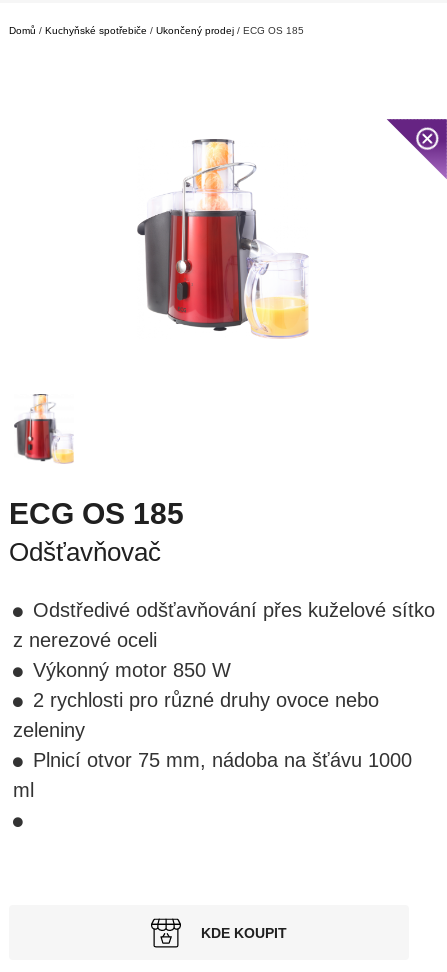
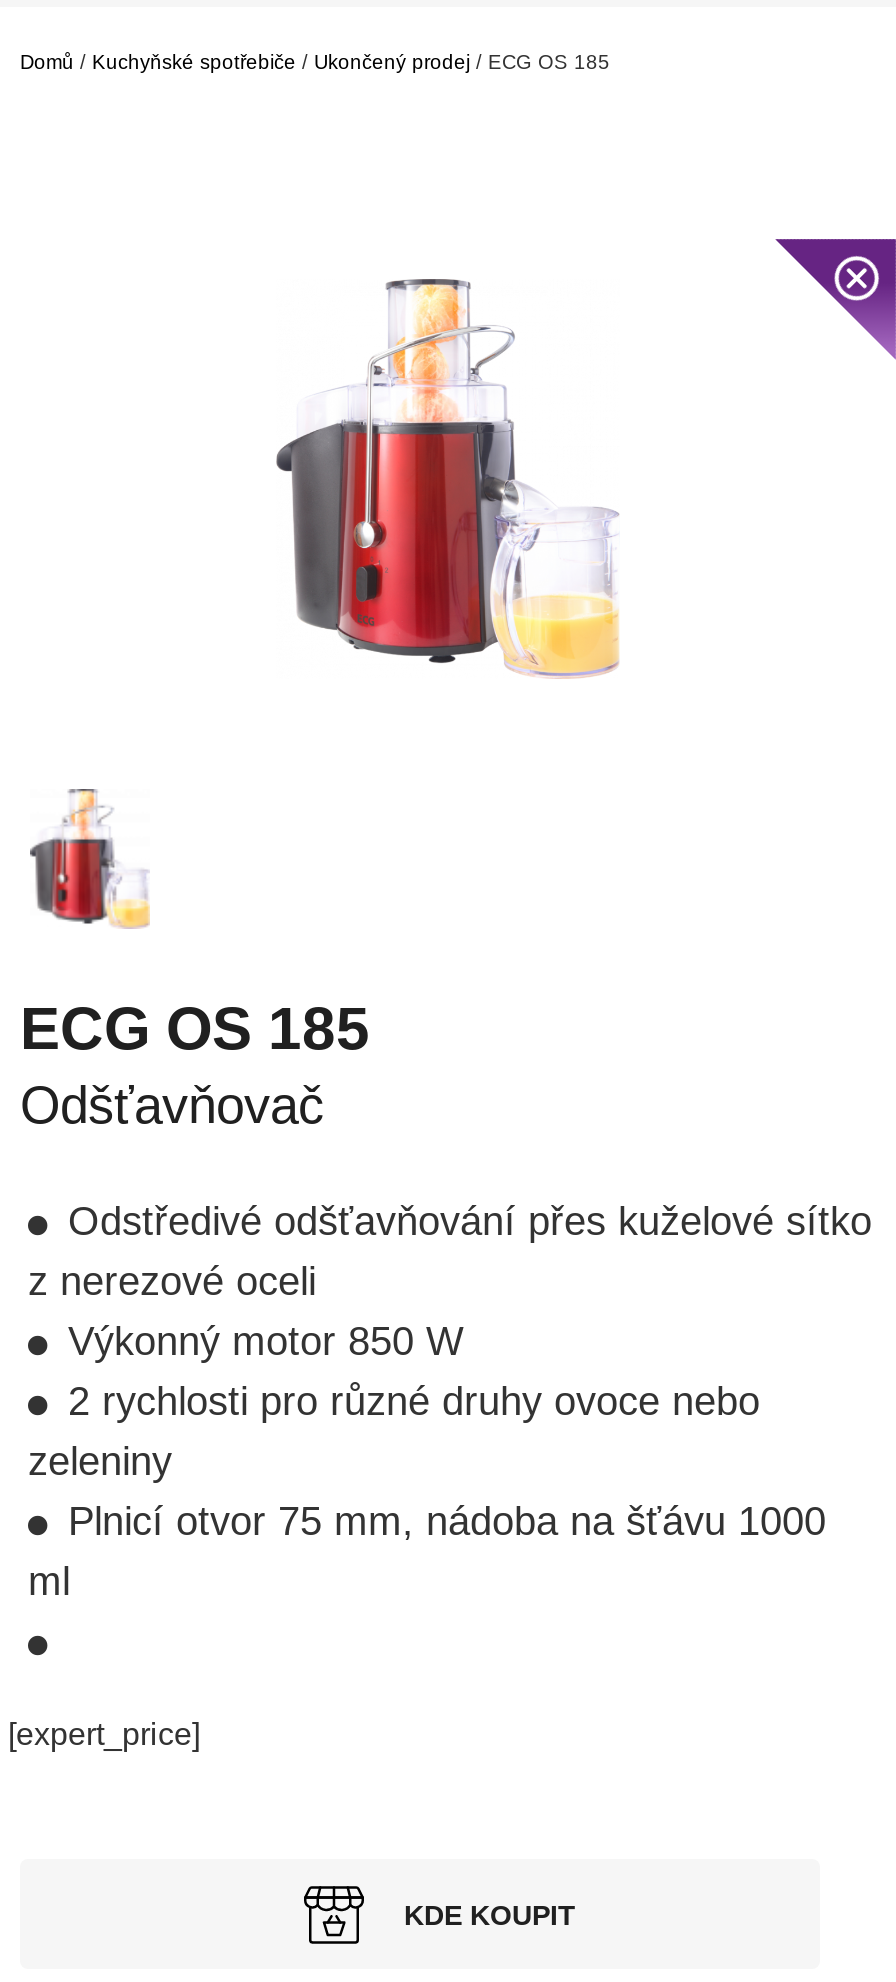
none -> [8,1717,200,1751] [expert_price]

